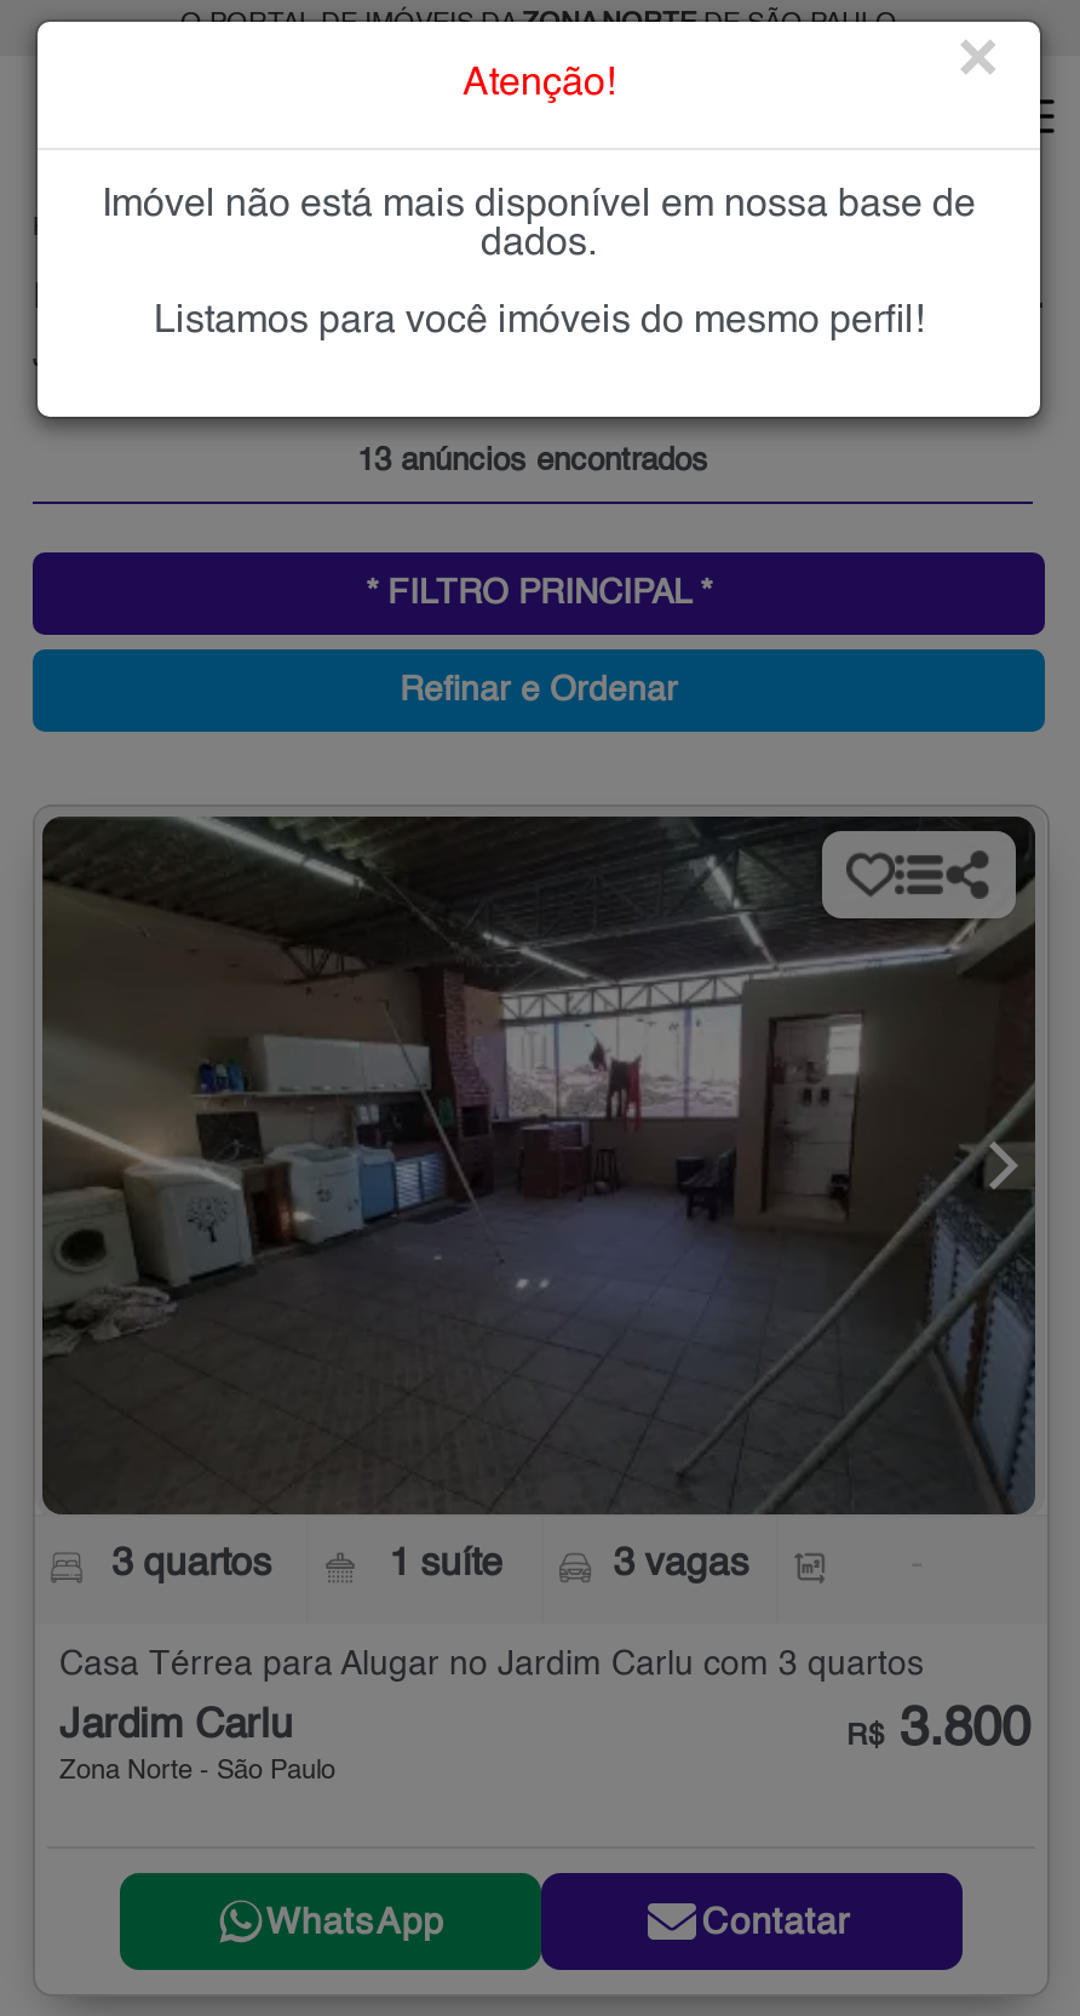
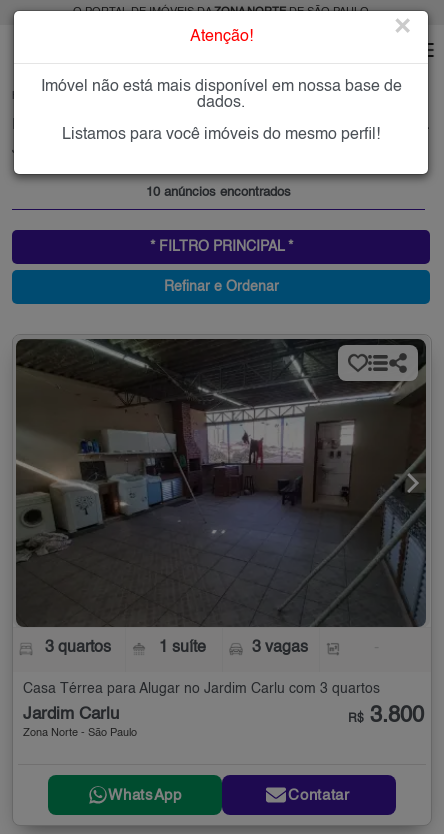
[357,446,708,478] 13 anúncios encontrados -> [146,186,291,199] 10 anúncios encontrados

